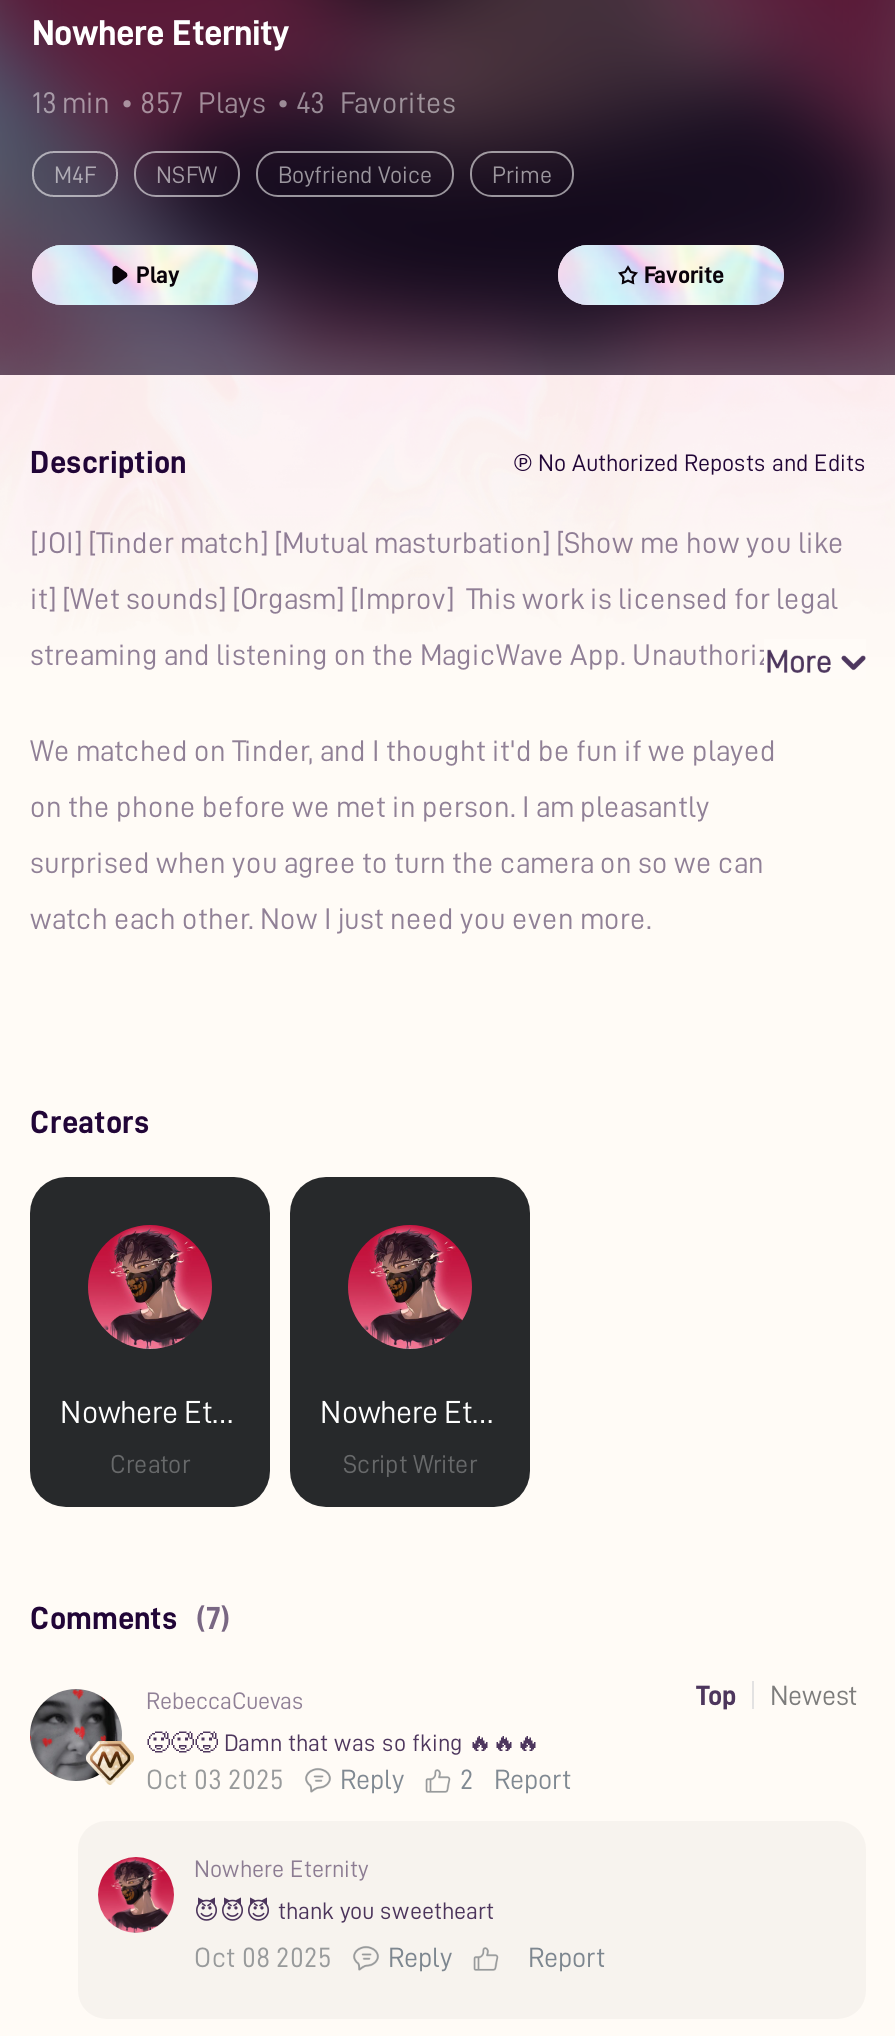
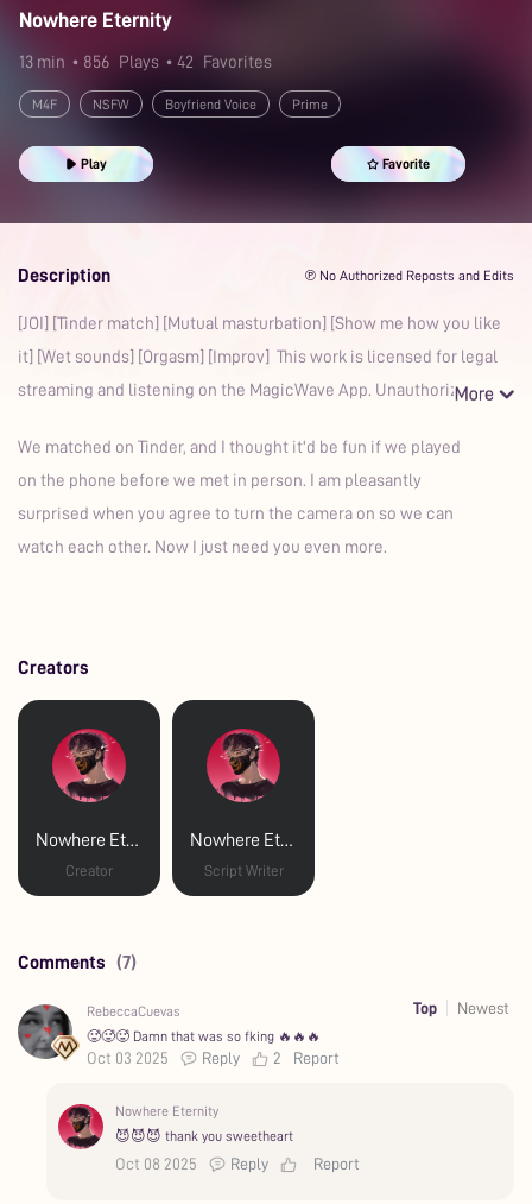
[32,89,456,119] 13 min • 857 Plays • 43 Favorites -> [19,53,272,71] 13 min • 856 Plays • 42 Favorites

